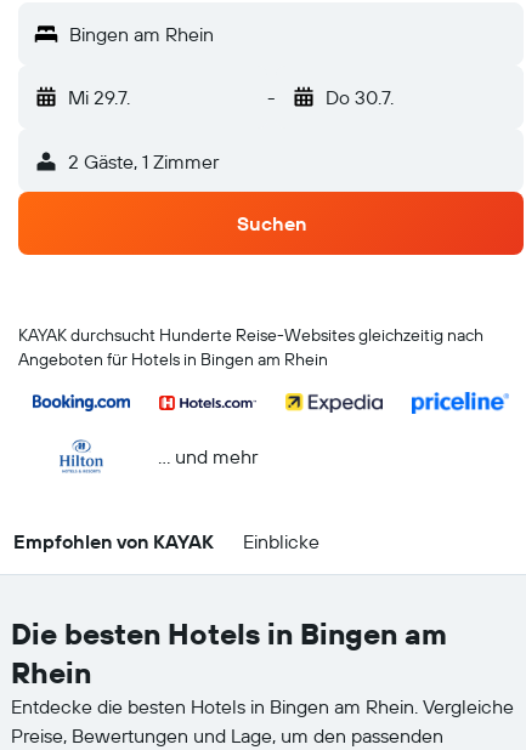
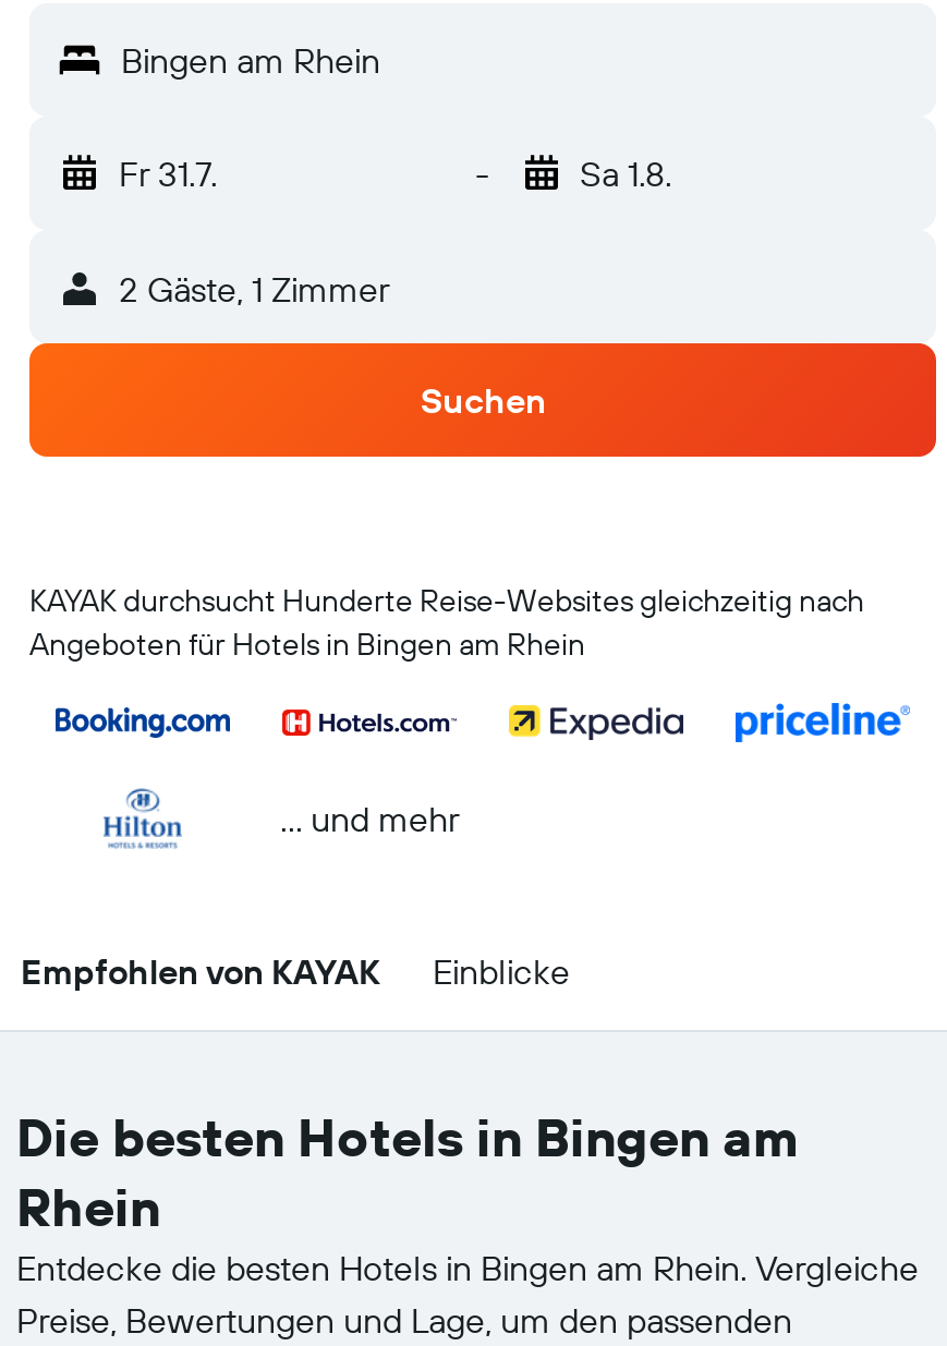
[68,85,130,109] Mi 29.7. -> [119,151,217,195] Fr 31.7.
[325,85,393,109] Do 30.7. -> [580,151,671,195] Sa 1.8.

